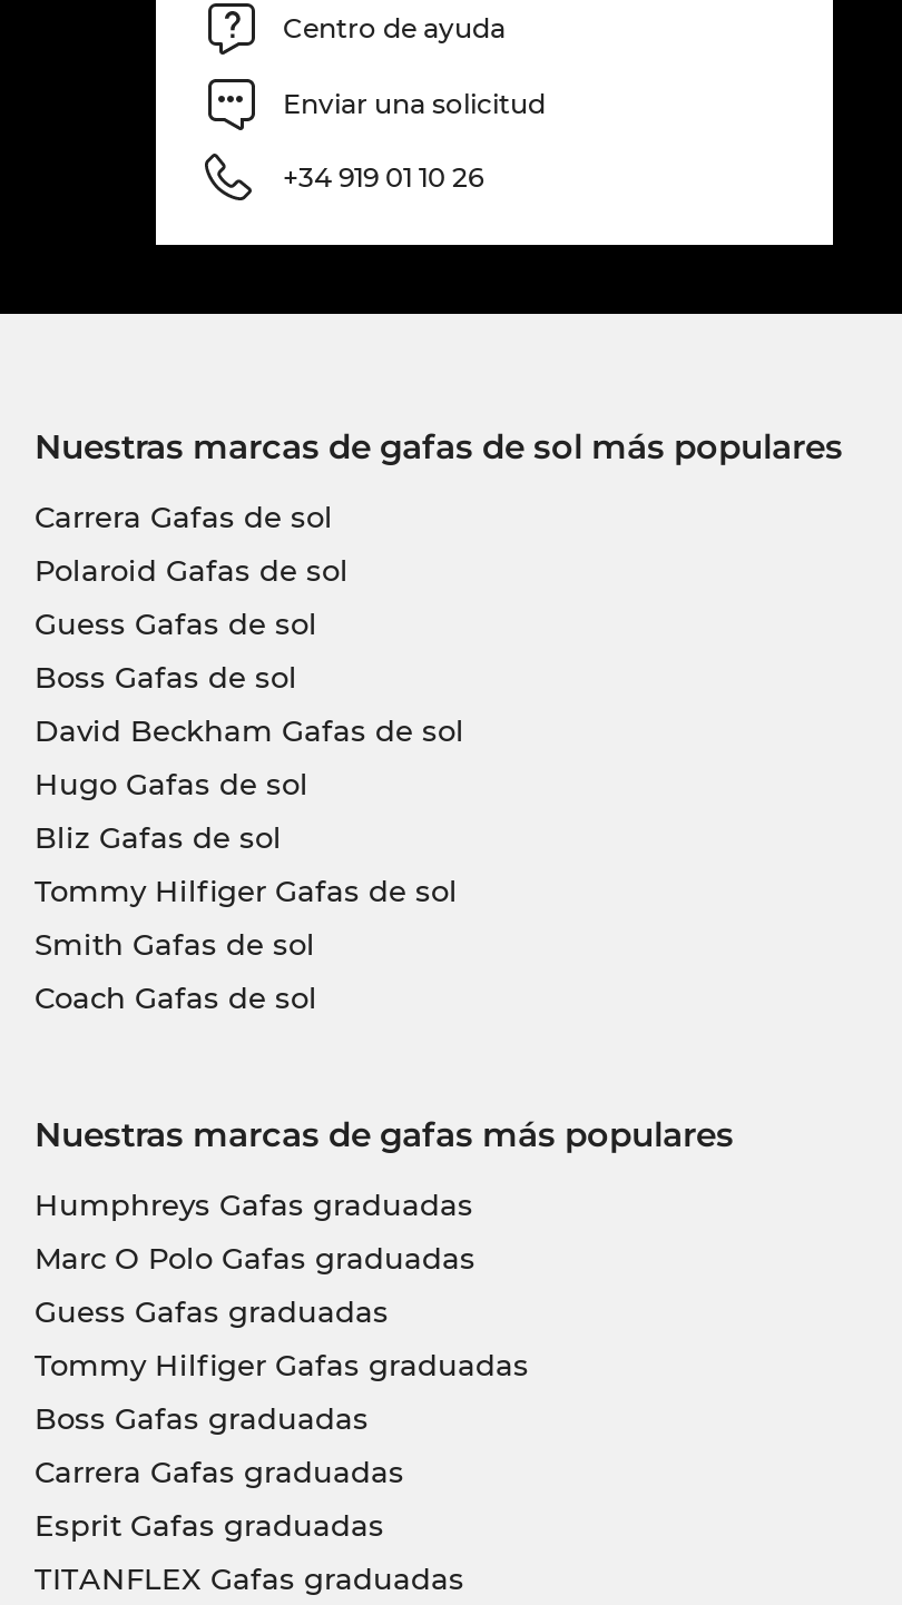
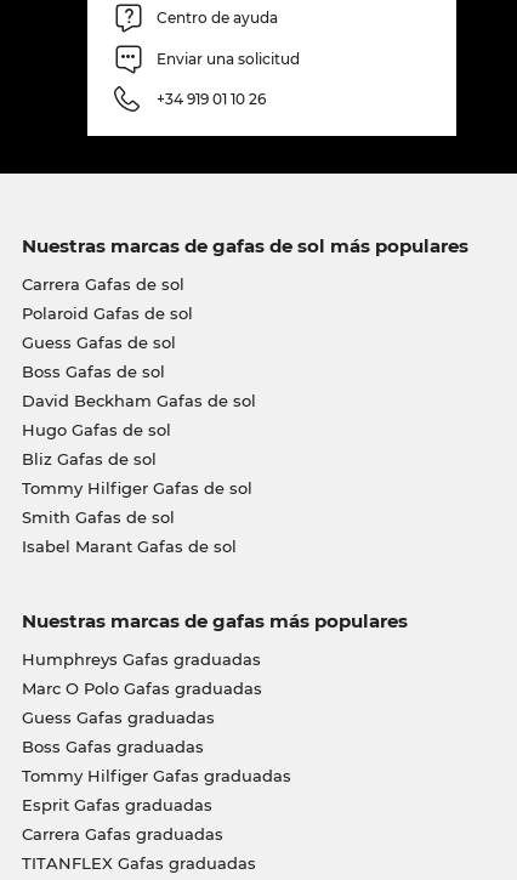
[35,979,317,1014] Coach Gafas de sol -> [21,536,236,555] Isabel Marant Gafas de sol
moved [35,1346,529,1382] -> [21,765,291,785]: Tommy Hilfiger Gafas graduadas
moved [35,1399,369,1435] -> [21,736,203,756]: Boss Gafas graduadas
moved [35,1453,404,1488] -> [21,824,223,843]: Carrera Gafas graduadas
moved [35,1506,384,1542] -> [21,795,212,814]: Esprit Gafas graduadas

